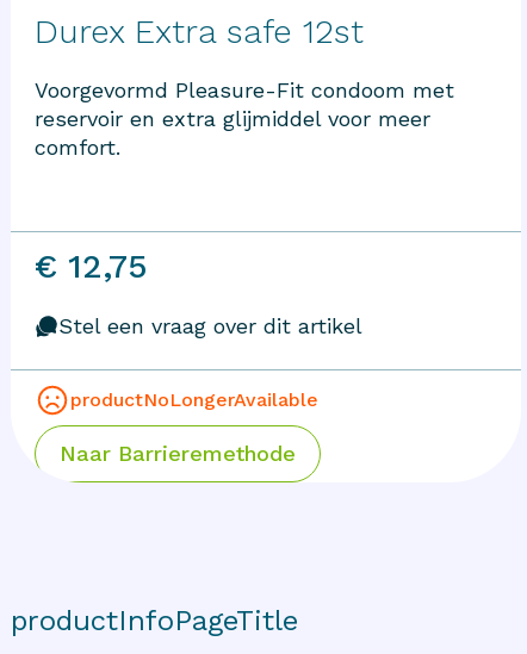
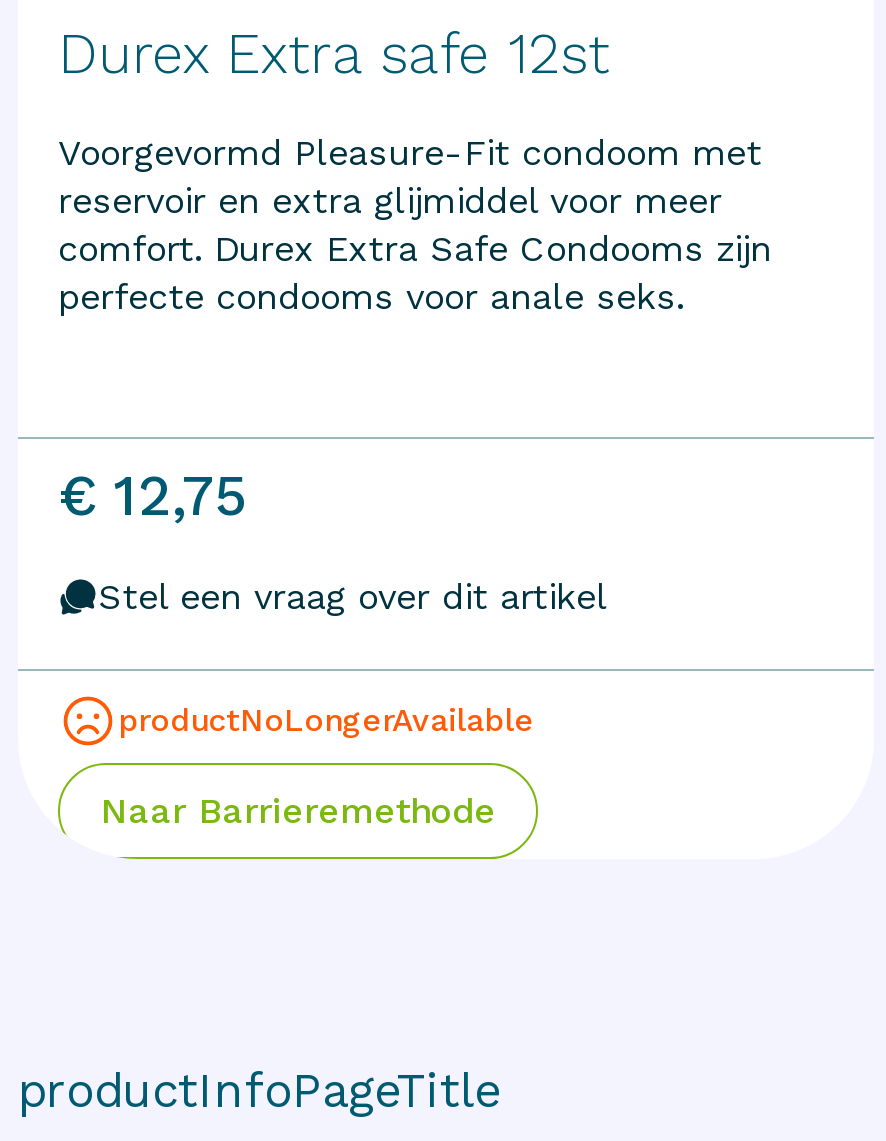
[35,135,120,160] comfort. -> [58,227,772,317] comfort. Durex Extra Safe Condooms zijn | perfecte condooms voor anale seks.

